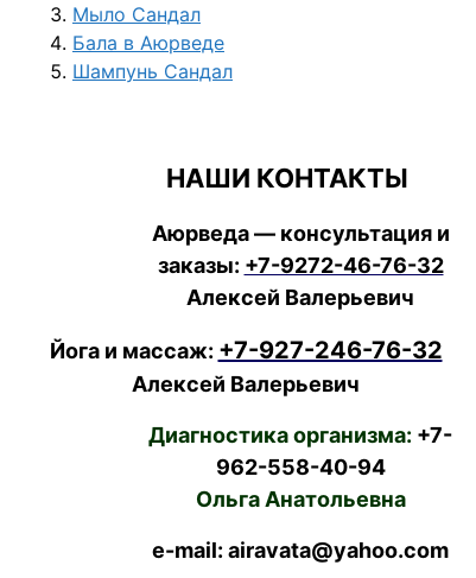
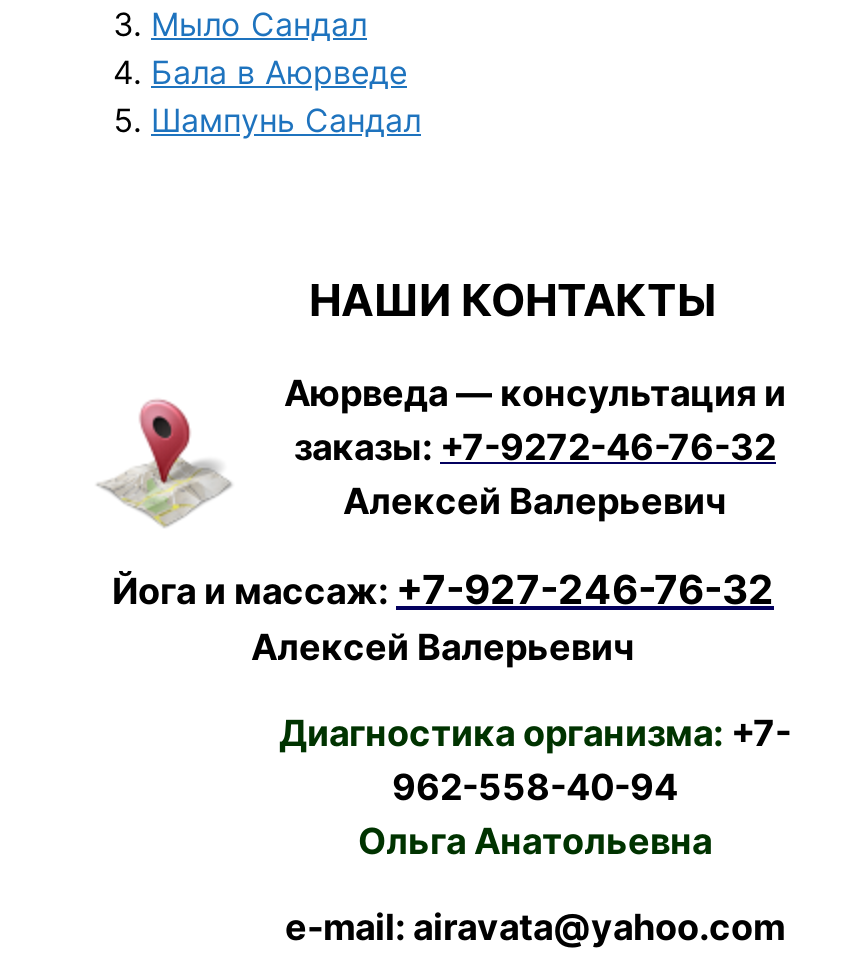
none -> [97,398,233,528] [image]

